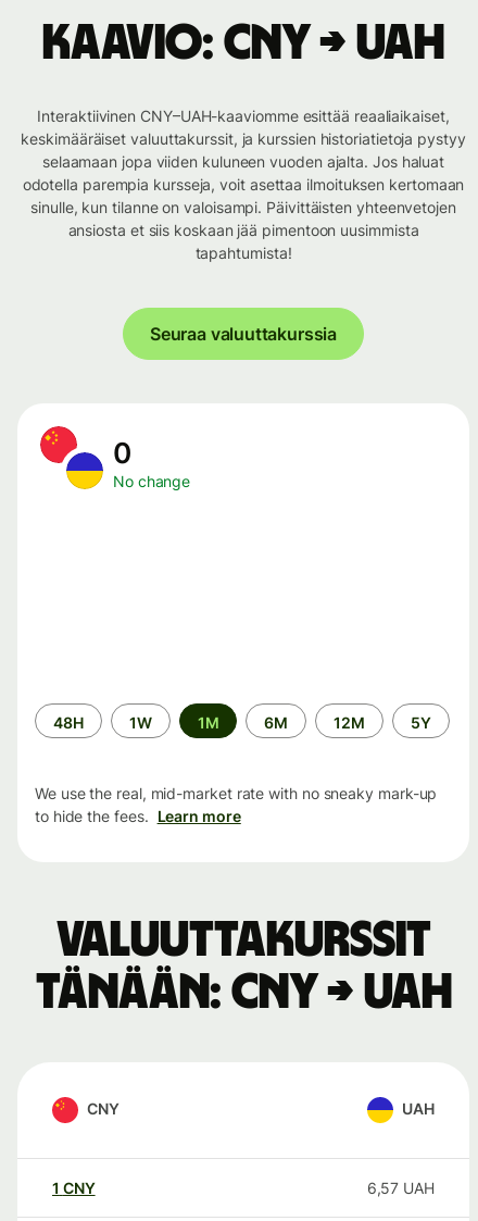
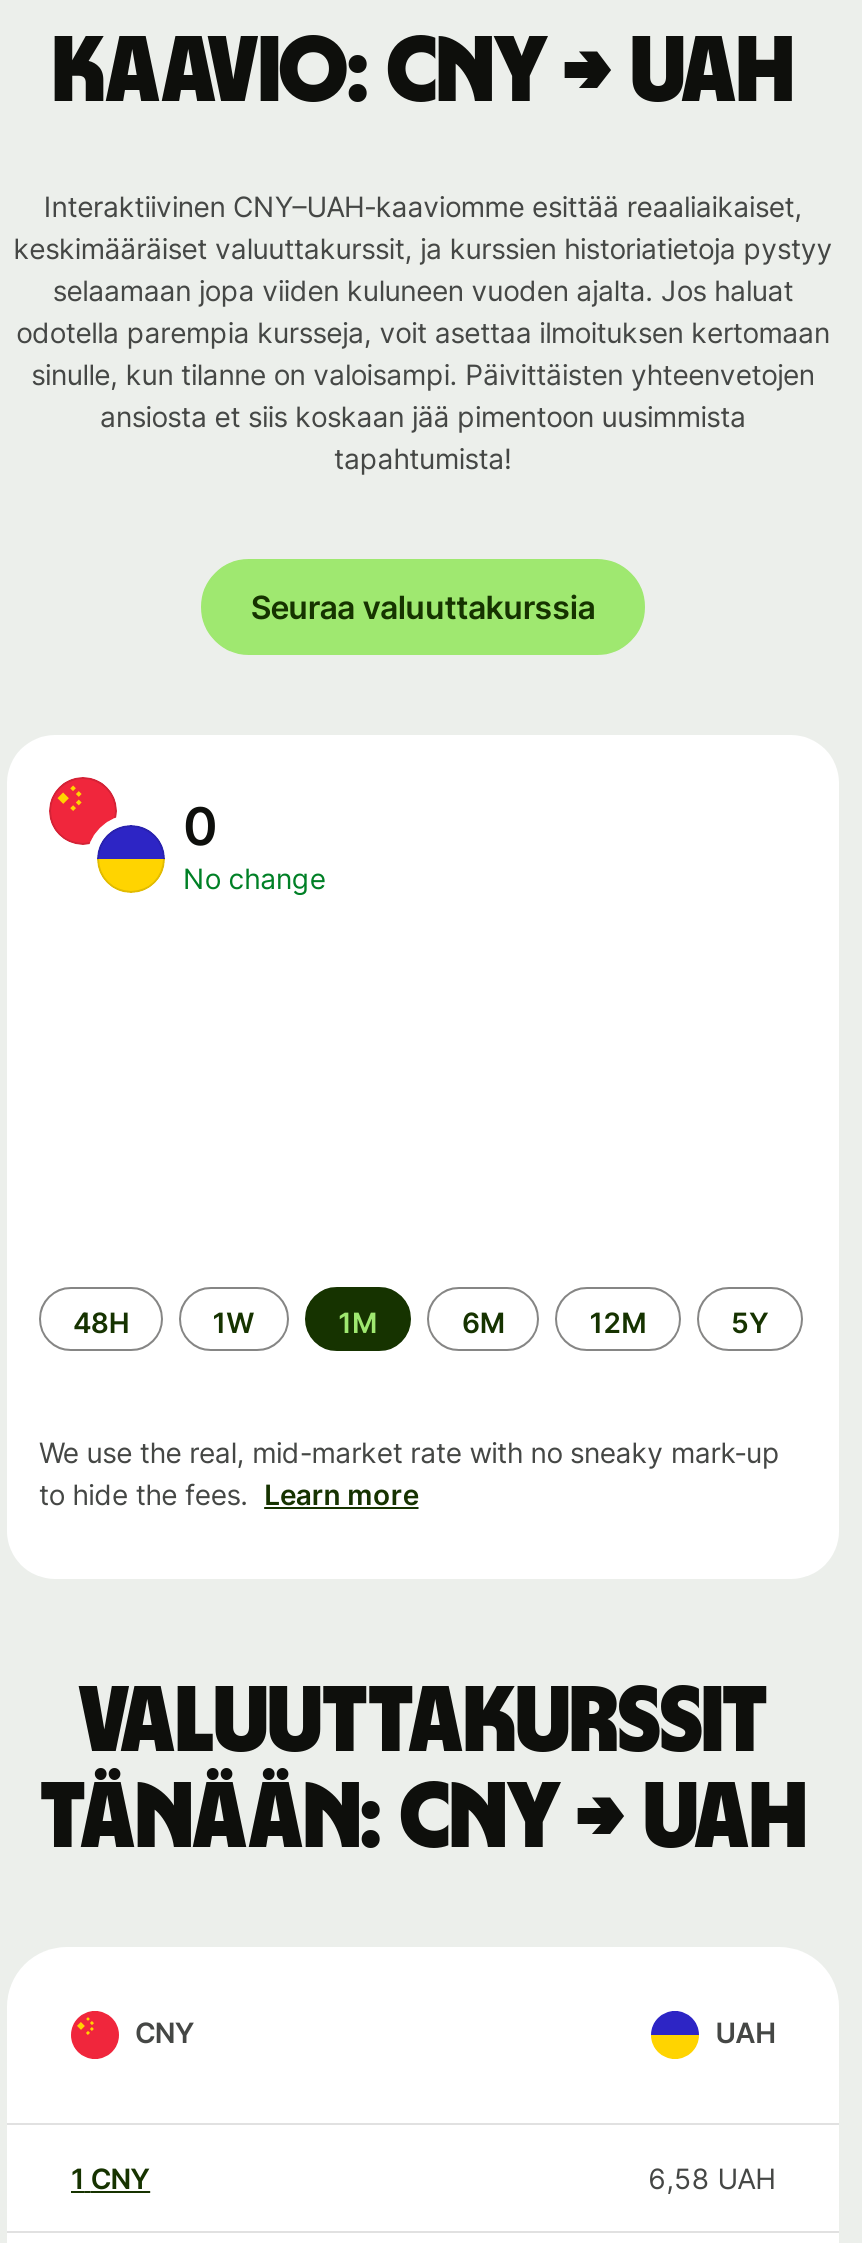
[367,1179,435,1197] 6,57 UAH -> [648,2161,775,2195] 6,58 UAH

